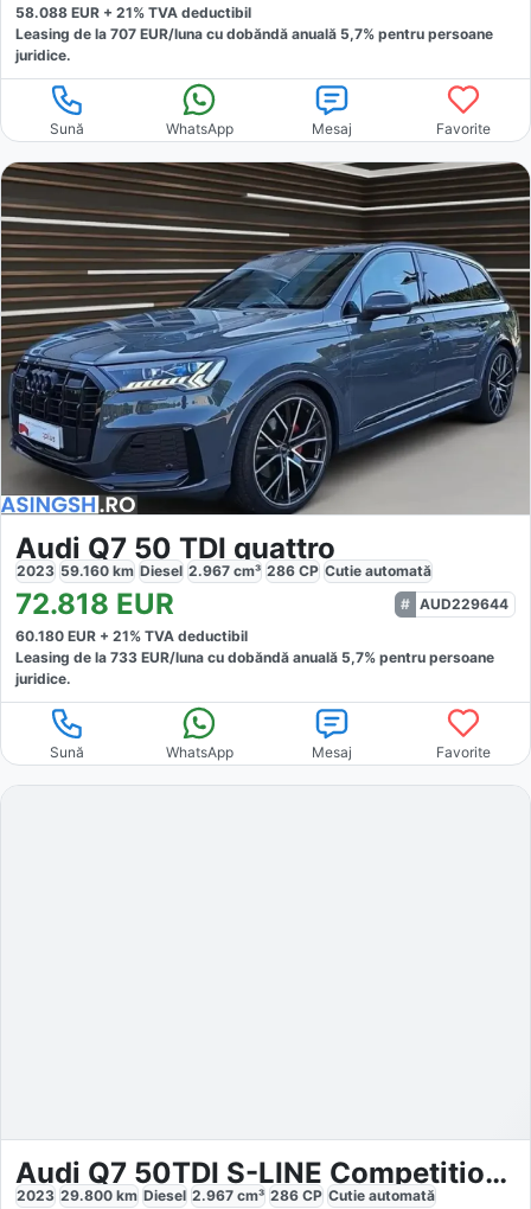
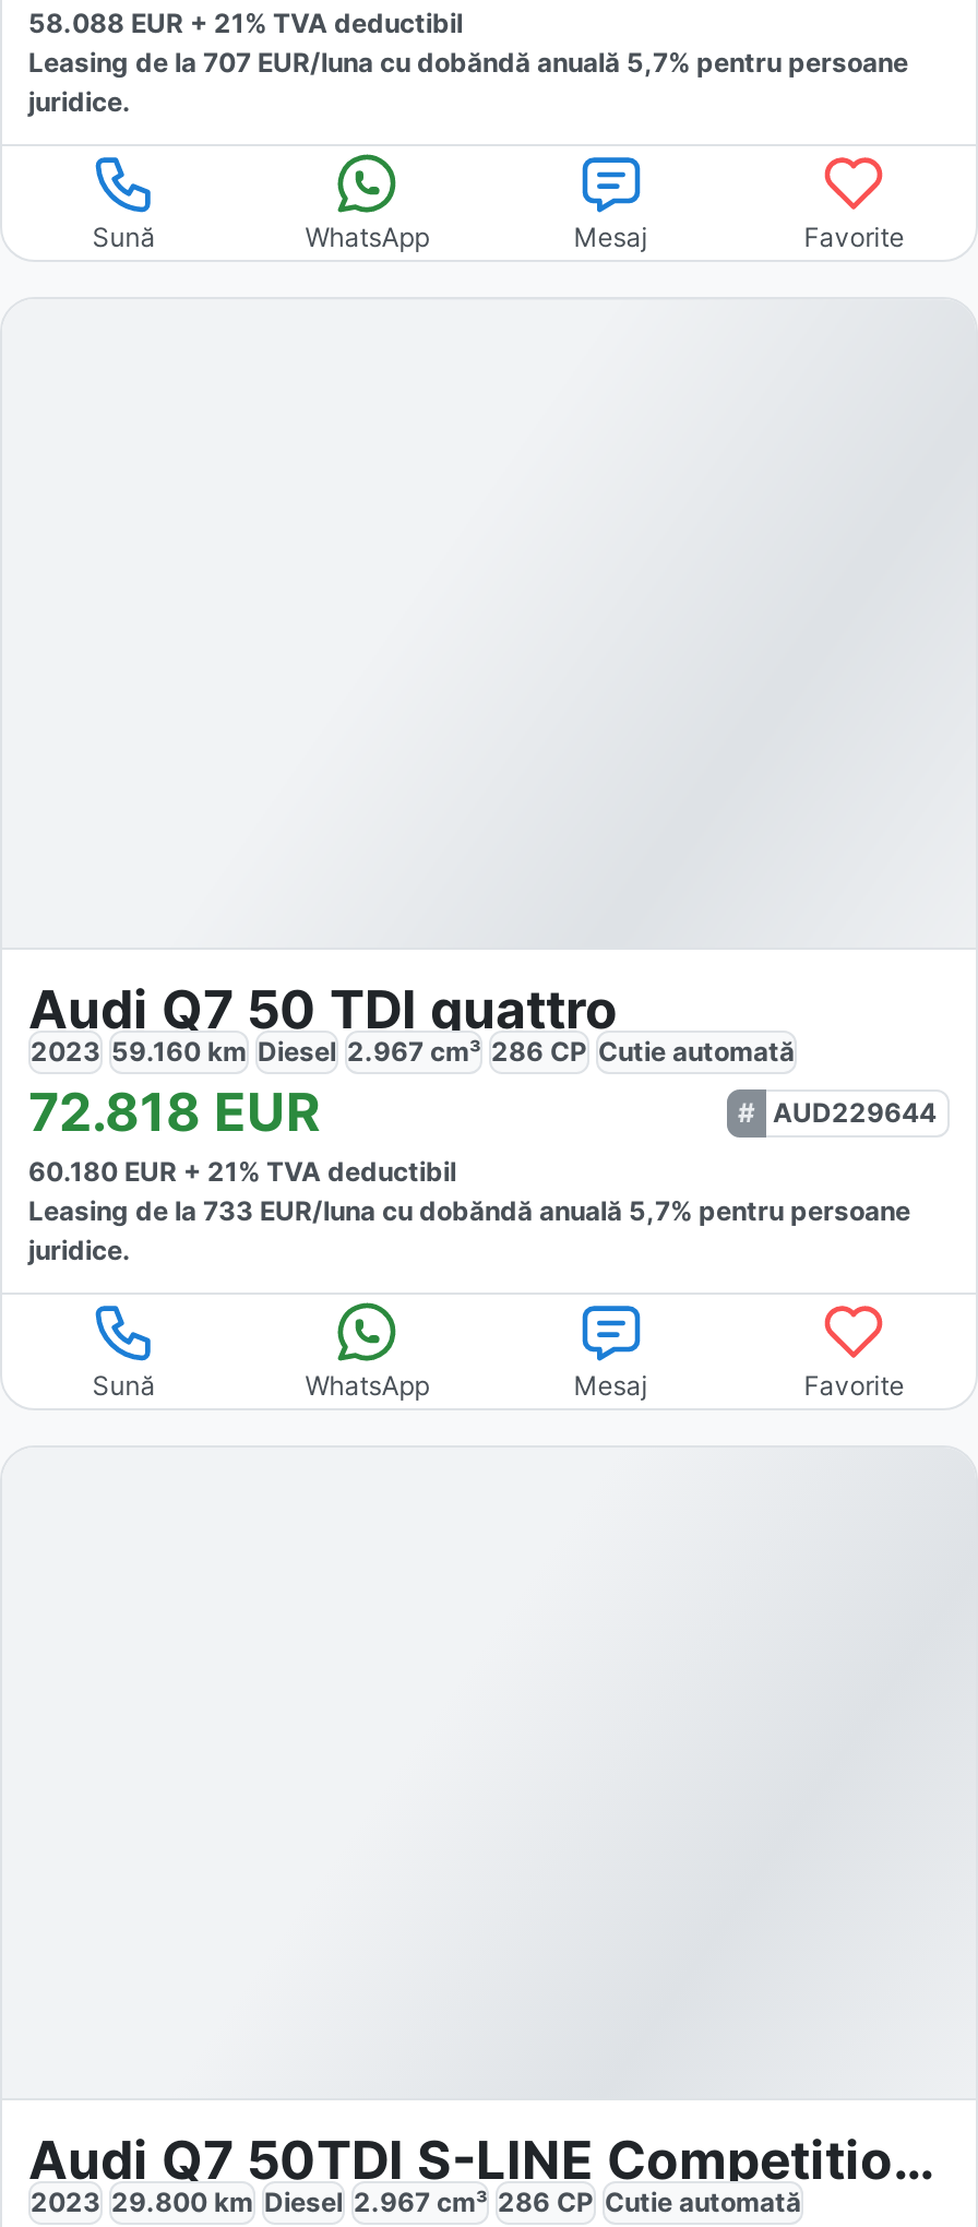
[4,161,527,516] [image] -> none

